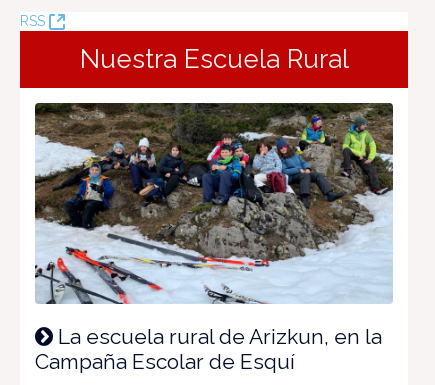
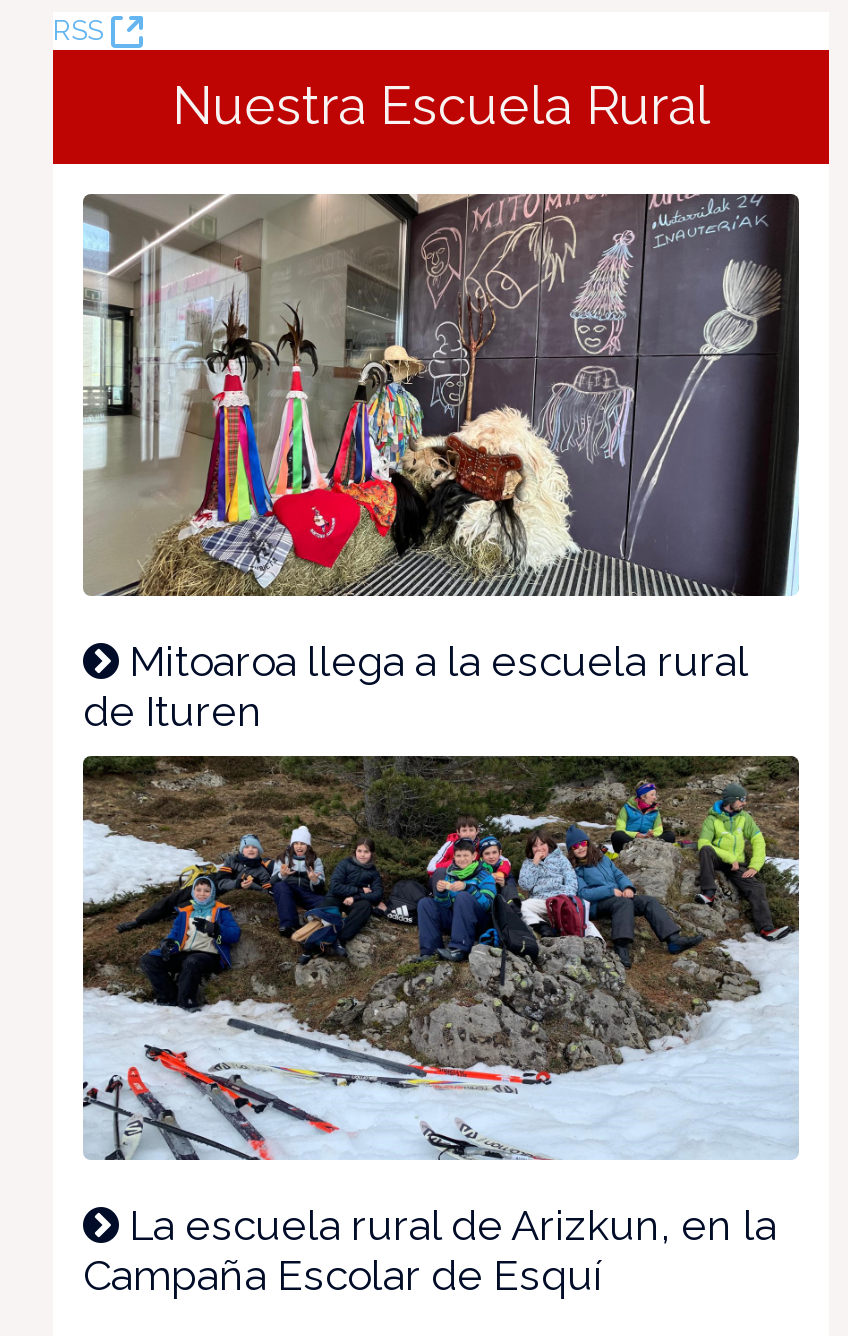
none -> [81,192,801,737] [image] | Mitoaroa llega a la escuela rural | de Ituren

